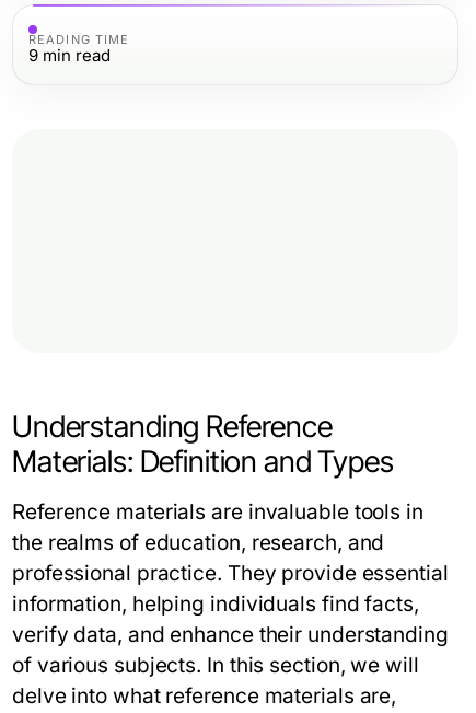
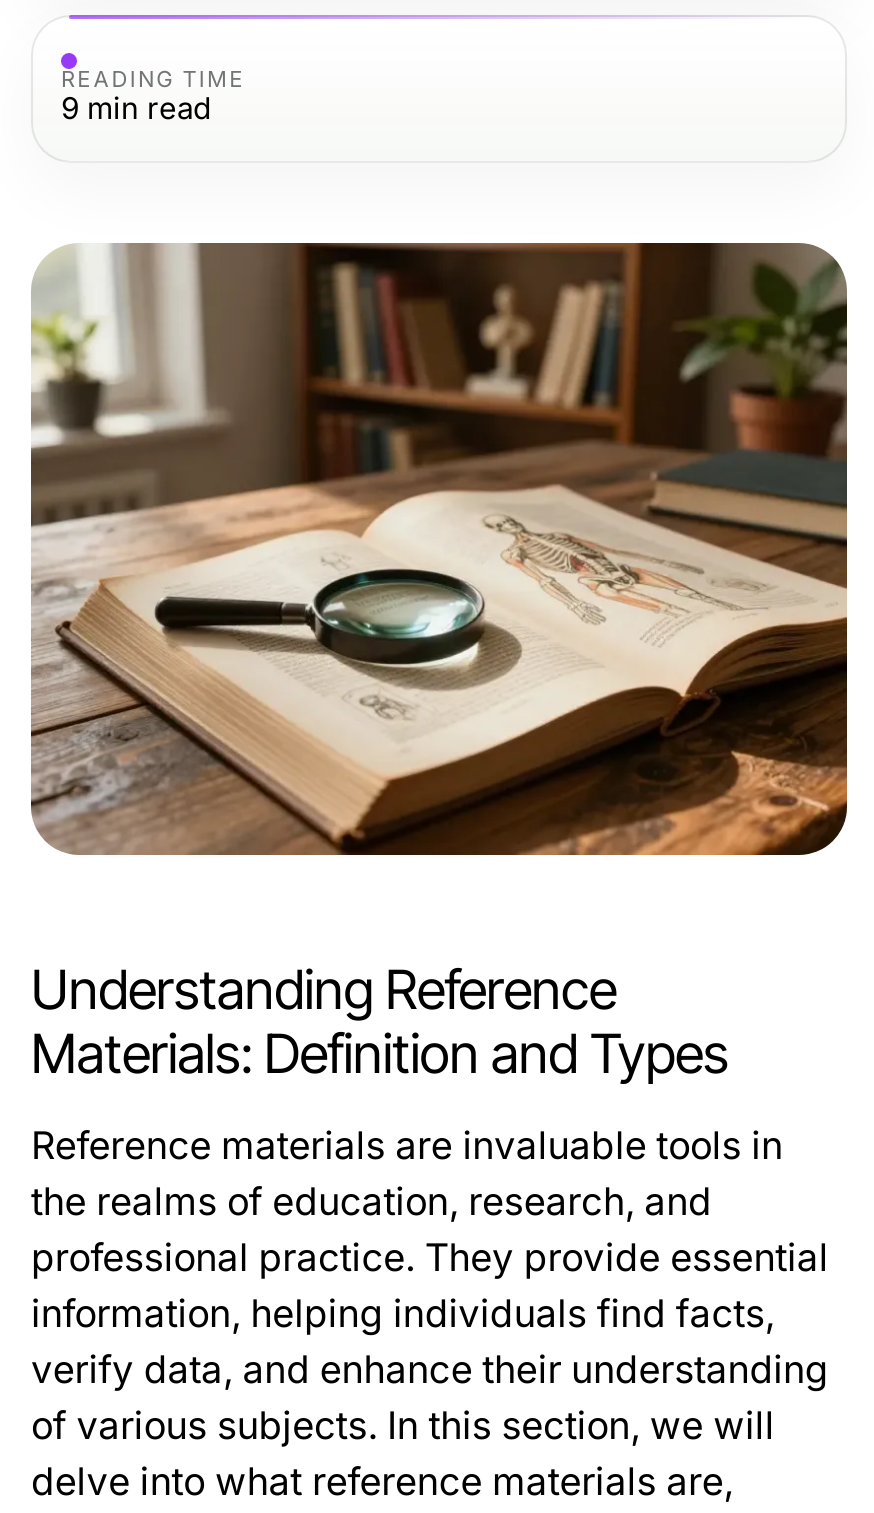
none -> [29,241,849,857] [image]

